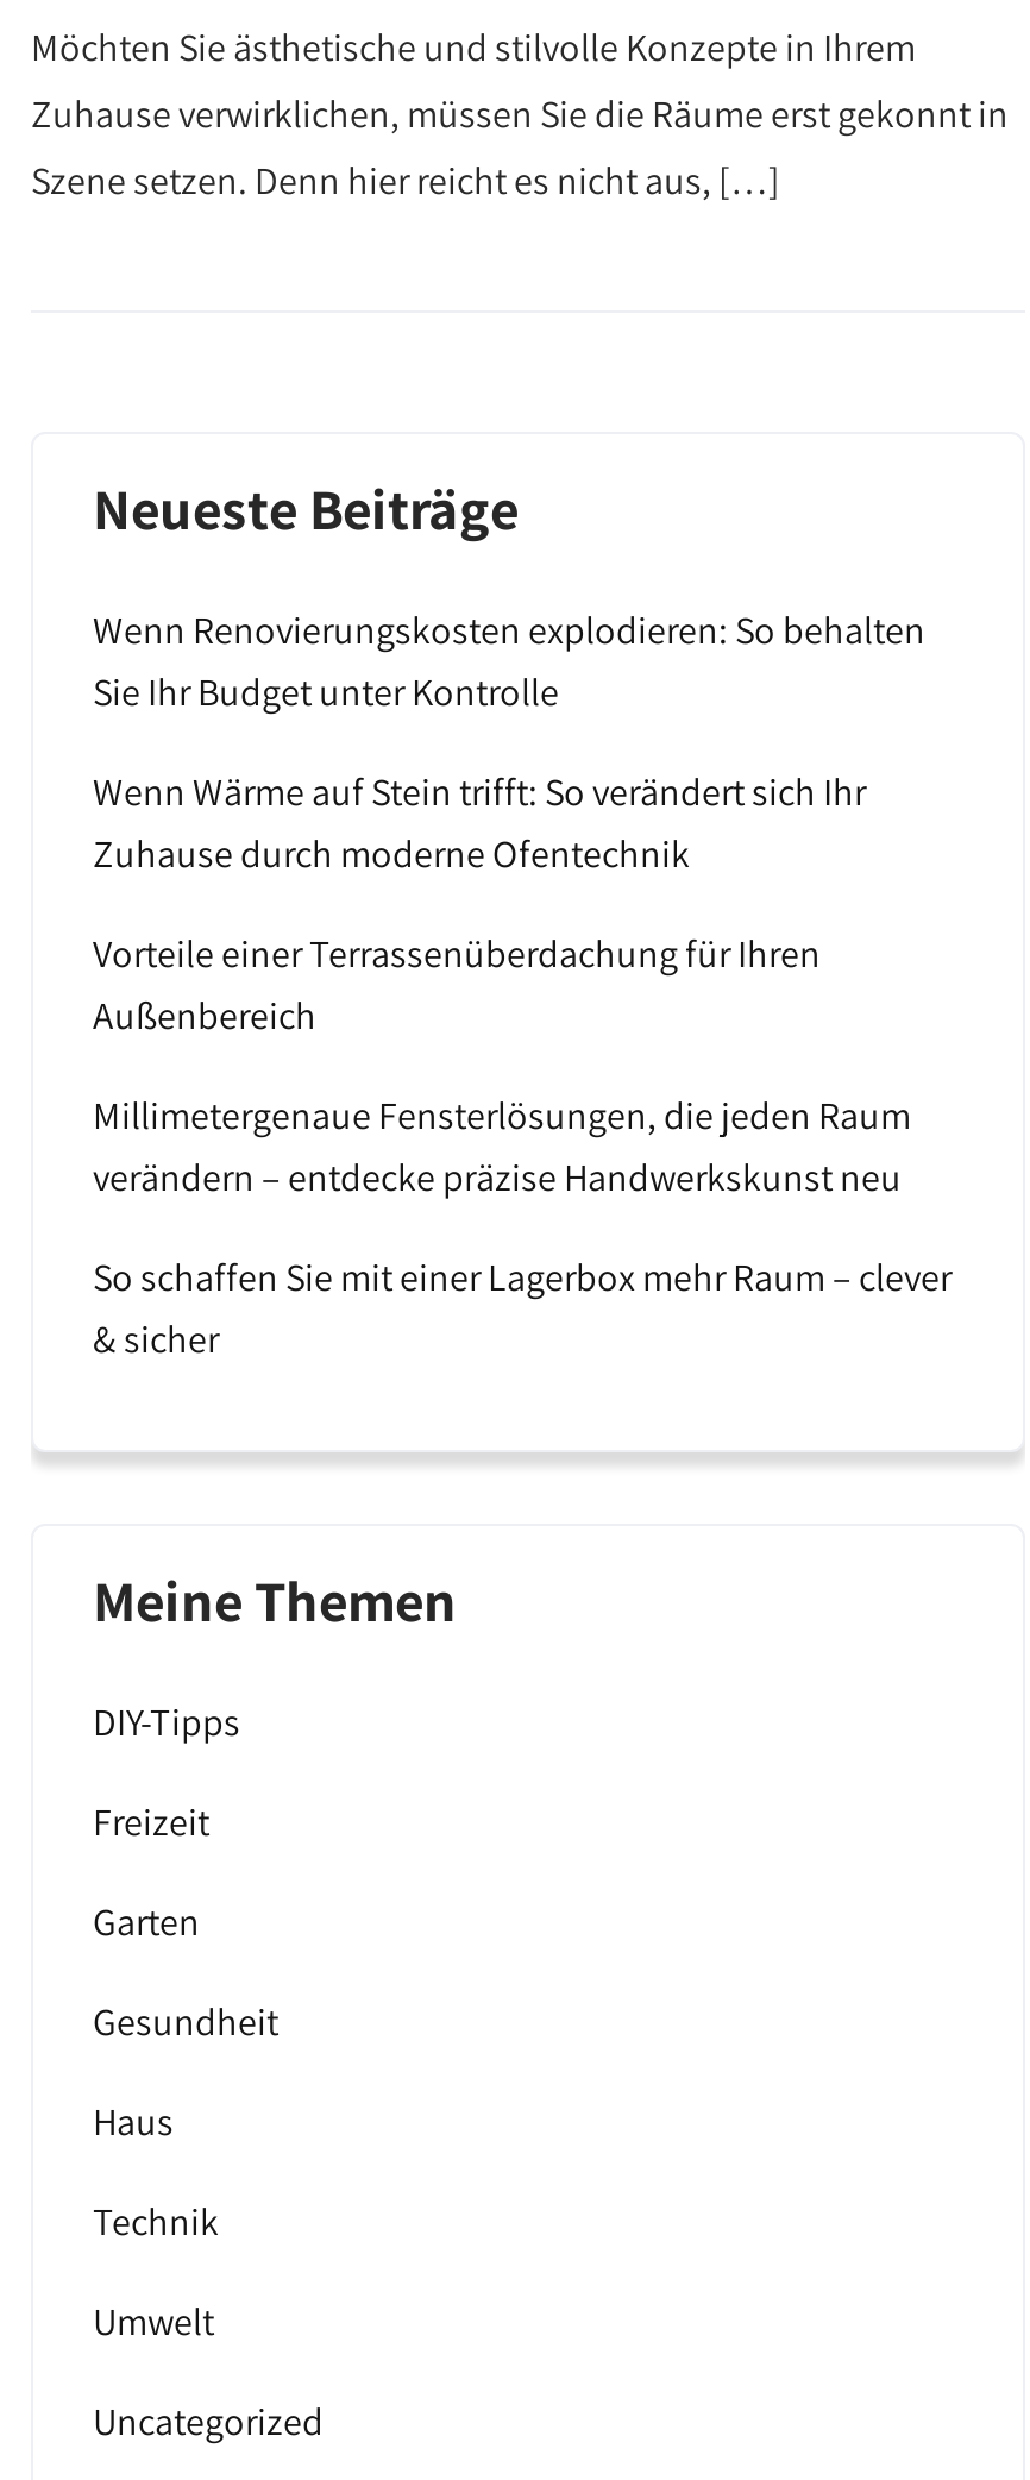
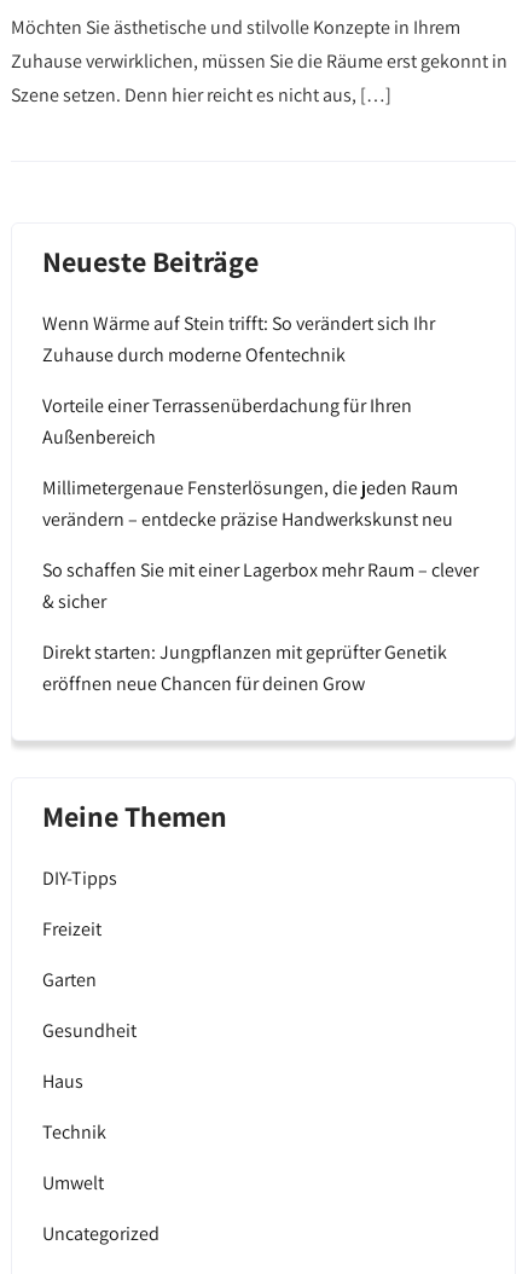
[93,605,925,717] Wenn Renovierungskosten explodieren: So behalten | Sie Ihr Budget unter Kontrolle -> none
moved [93,767,952,1364] -> [42,311,478,614]: Wenn Wärme auf Stein trifft: So verändert sich Ihr | Zuhause durch moderne Ofentechnik | Vorteile einer Terrassenüberdachung für Ihren | Außenbereich | Millimetergenaue Fensterlösungen, die jeden Raum | verändern – entdecke präzise Handwerkskunst neu | So schaffen Sie mit einer Lagerbox mehr Raum – clever | & sicher
none -> [42,639,447,696] Direkt starten: Jungpflanzen mit geprüfter Genetik | eröffnen neue Chancen für deinen Grow

